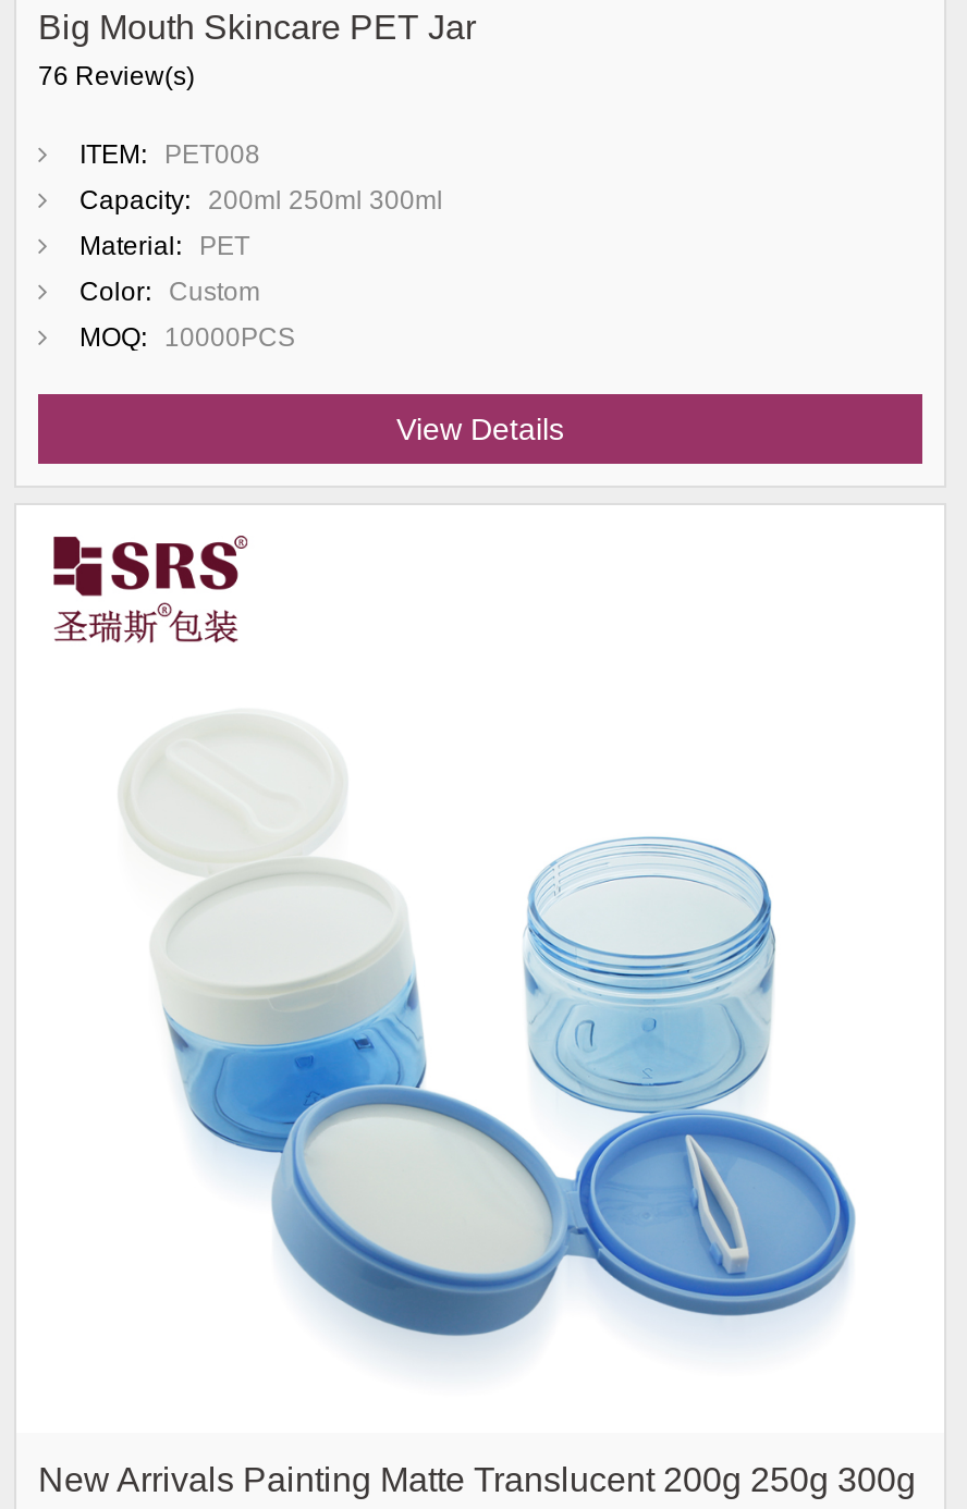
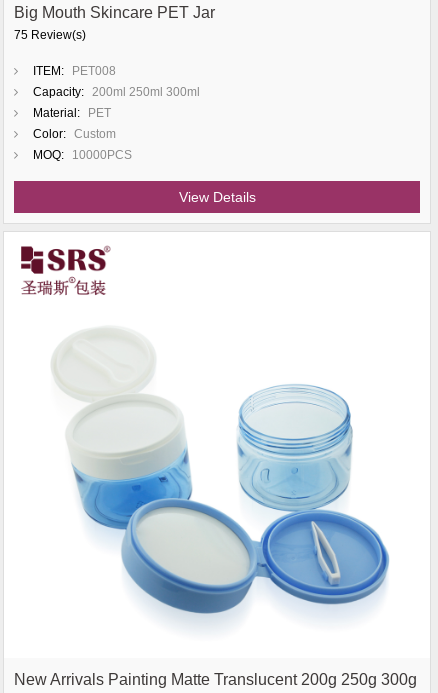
[38,61,195,91] 76 Review(s) -> [14,28,86,42] 75 Review(s)

